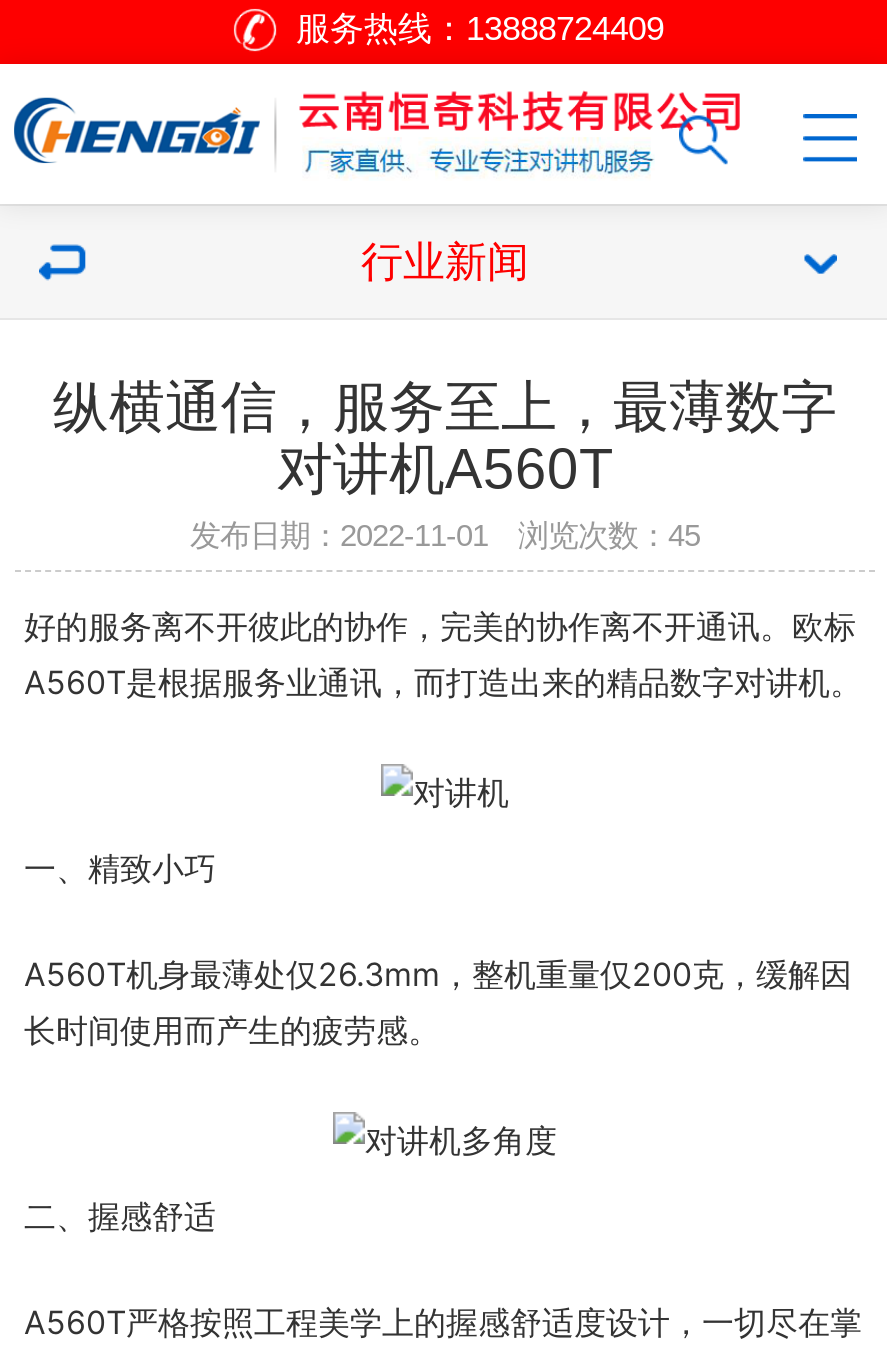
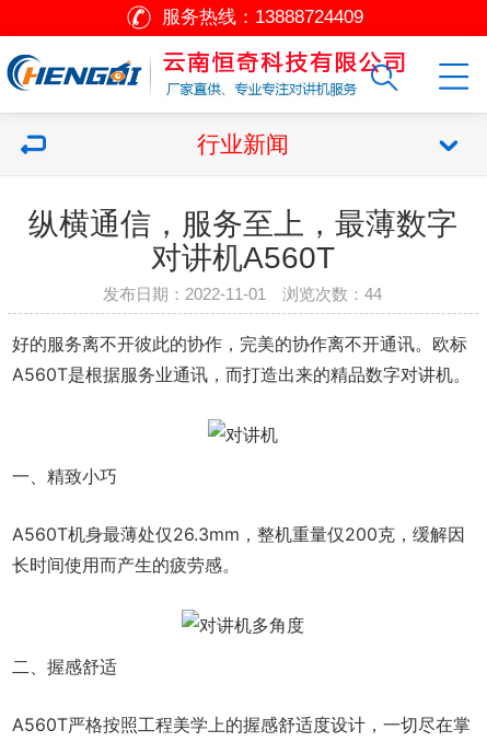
[190,518,700,552] 发布日期：2022-11-01 浏览次数：45 -> [103,285,382,303] 发布日期：2022-11-01 浏览次数：44

